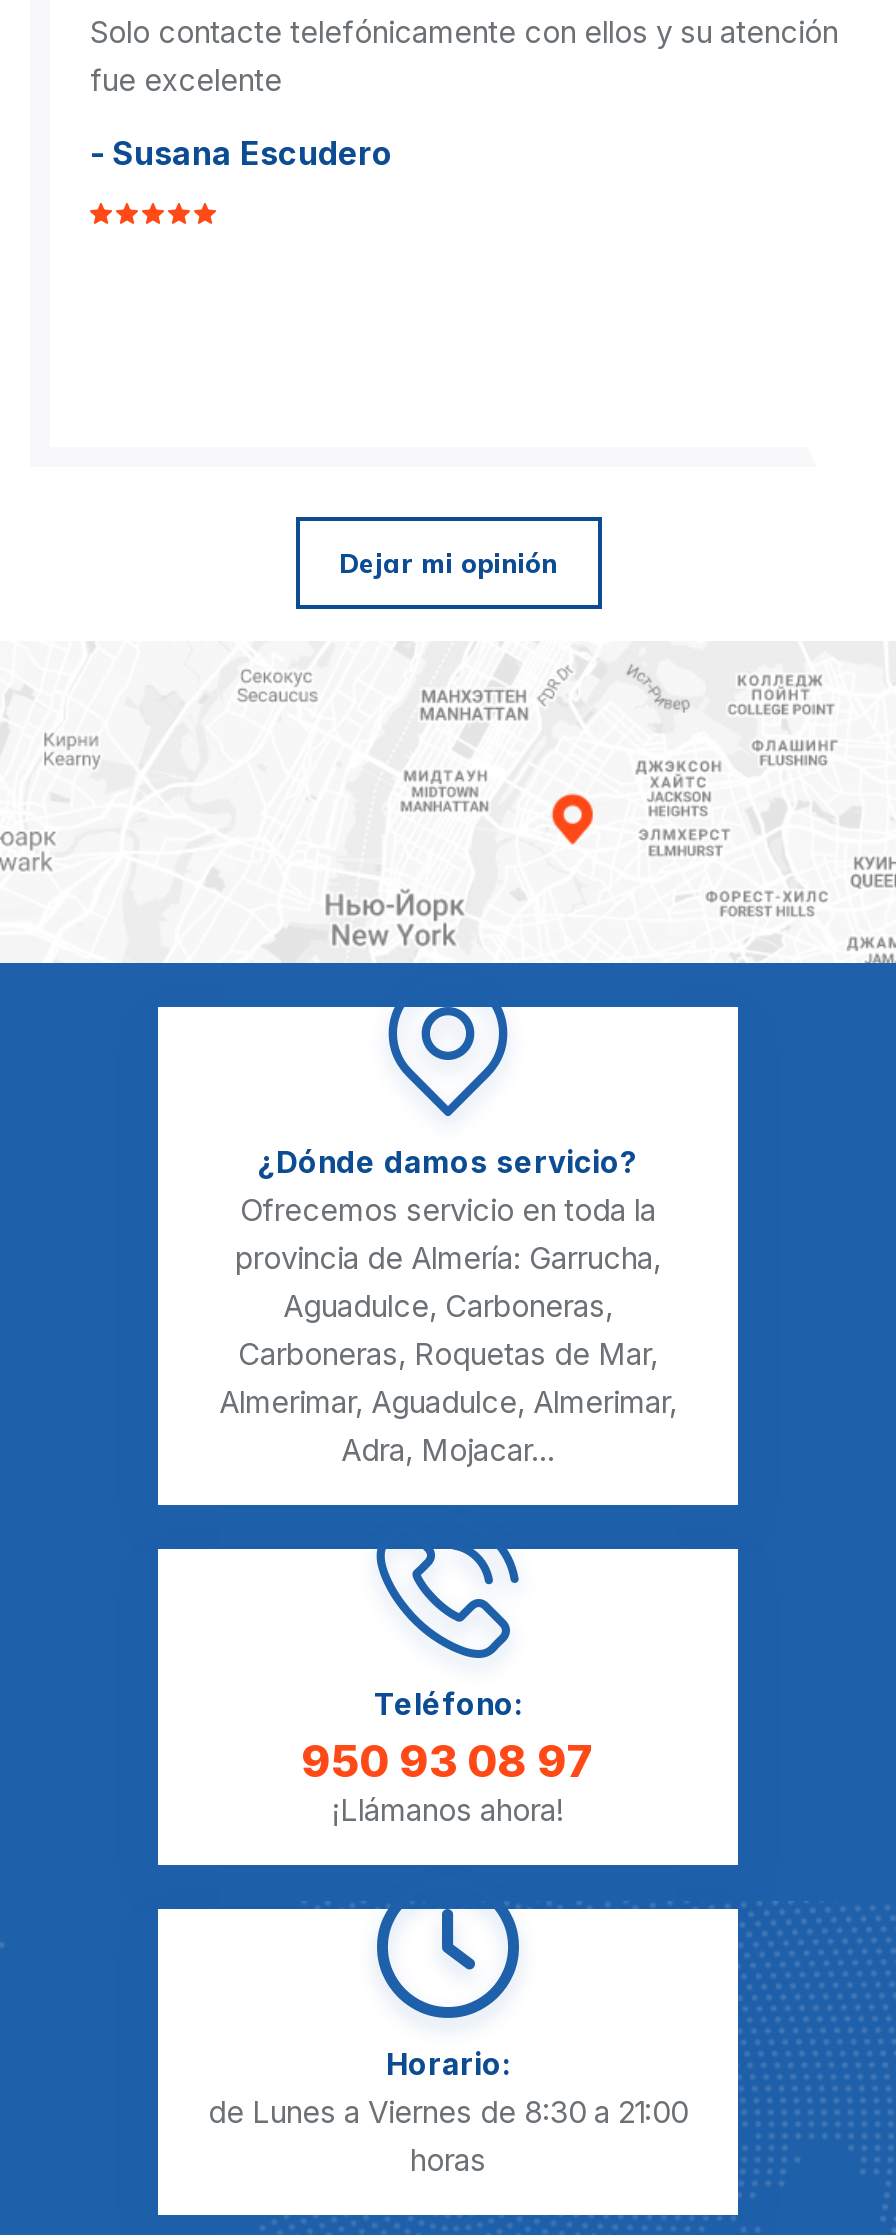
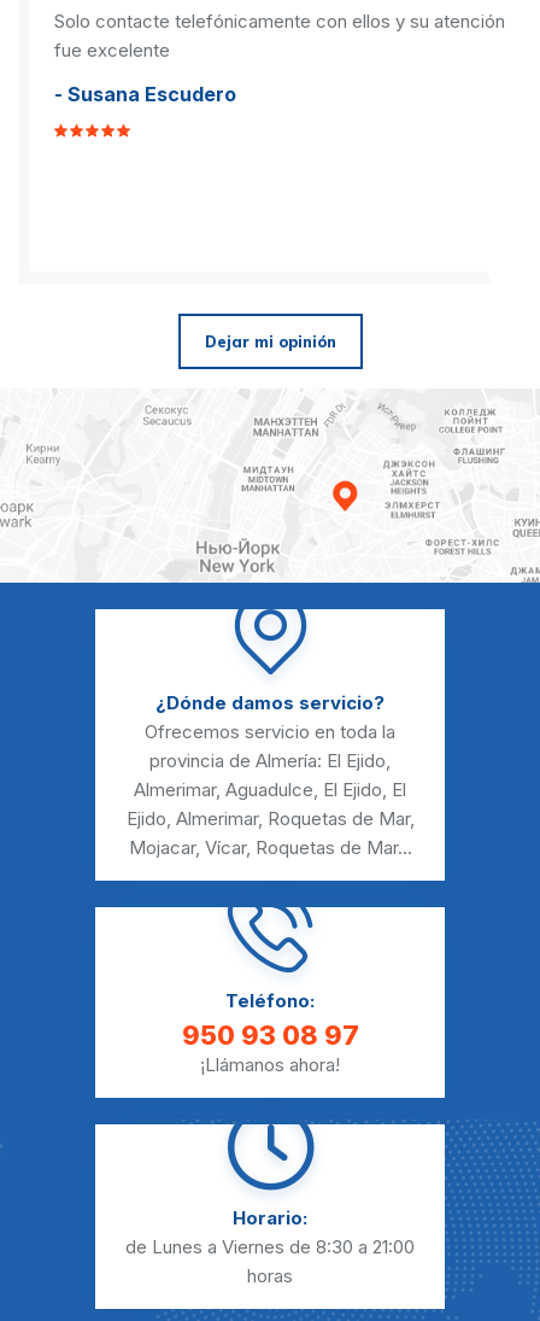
[219,1239,677,1469] provincia de Almería: Garrucha, | Aguadulce, Carboneras, | Carboneras, Roquetas de Mar, | Almerimar, Aguadulce, Almerimar, | Adra, Mojacar... -> [126,749,414,859] provincia de Almería: El Ejido, | Almerimar, Aguadulce, El Ejido, El | Ejido, Almerimar, Roquetas de Mar, | Mojacar, Vícar, Roquetas de Mar...

